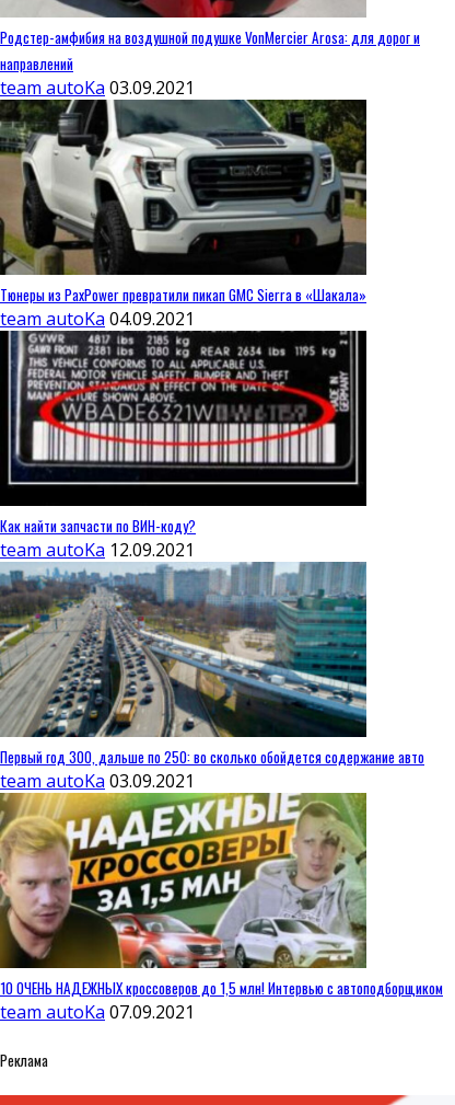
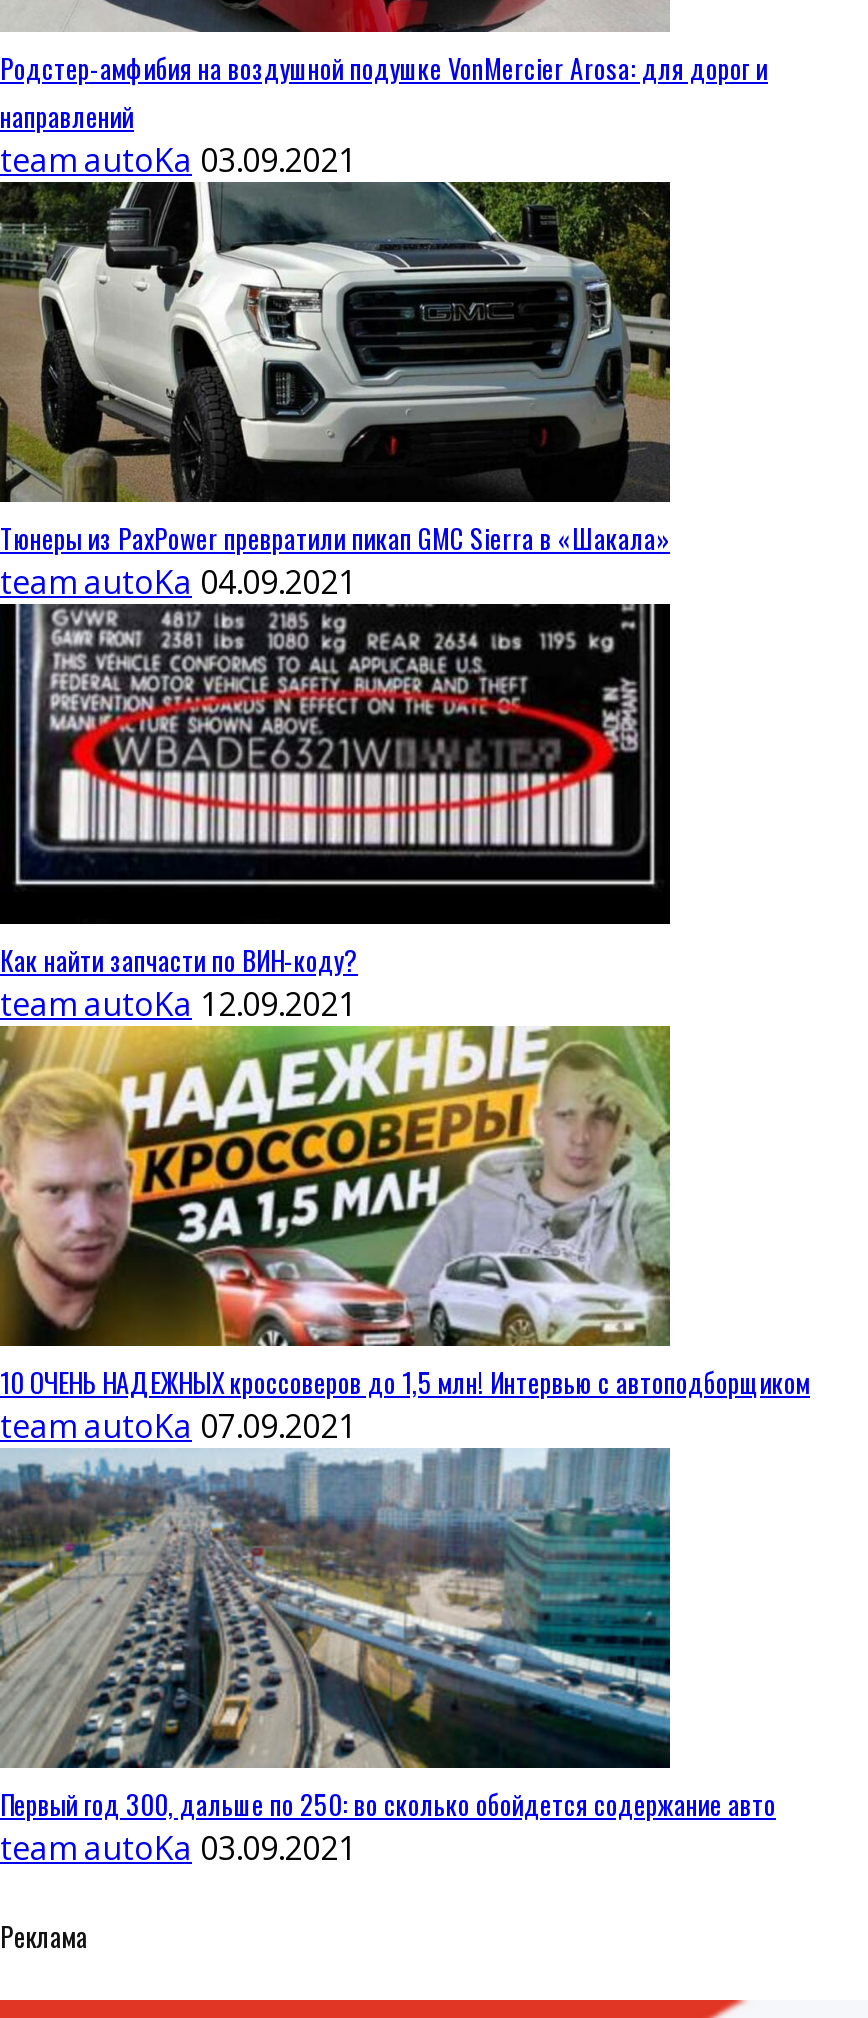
moved [0,560,424,793] -> [0,1444,776,1871]: [image] | Первый год 300, дальше по 250: во сколько обойдется содержание авто | team autoKa 03.09.2021
moved [0,792,443,1025] -> [0,1024,810,1449]: [image] | 10 ОЧЕНЬ НАДЕЖНЫХ кроссоверов до 1,5 млн! Интервью с автоподборщиком | team autoKa 07.09.2021

